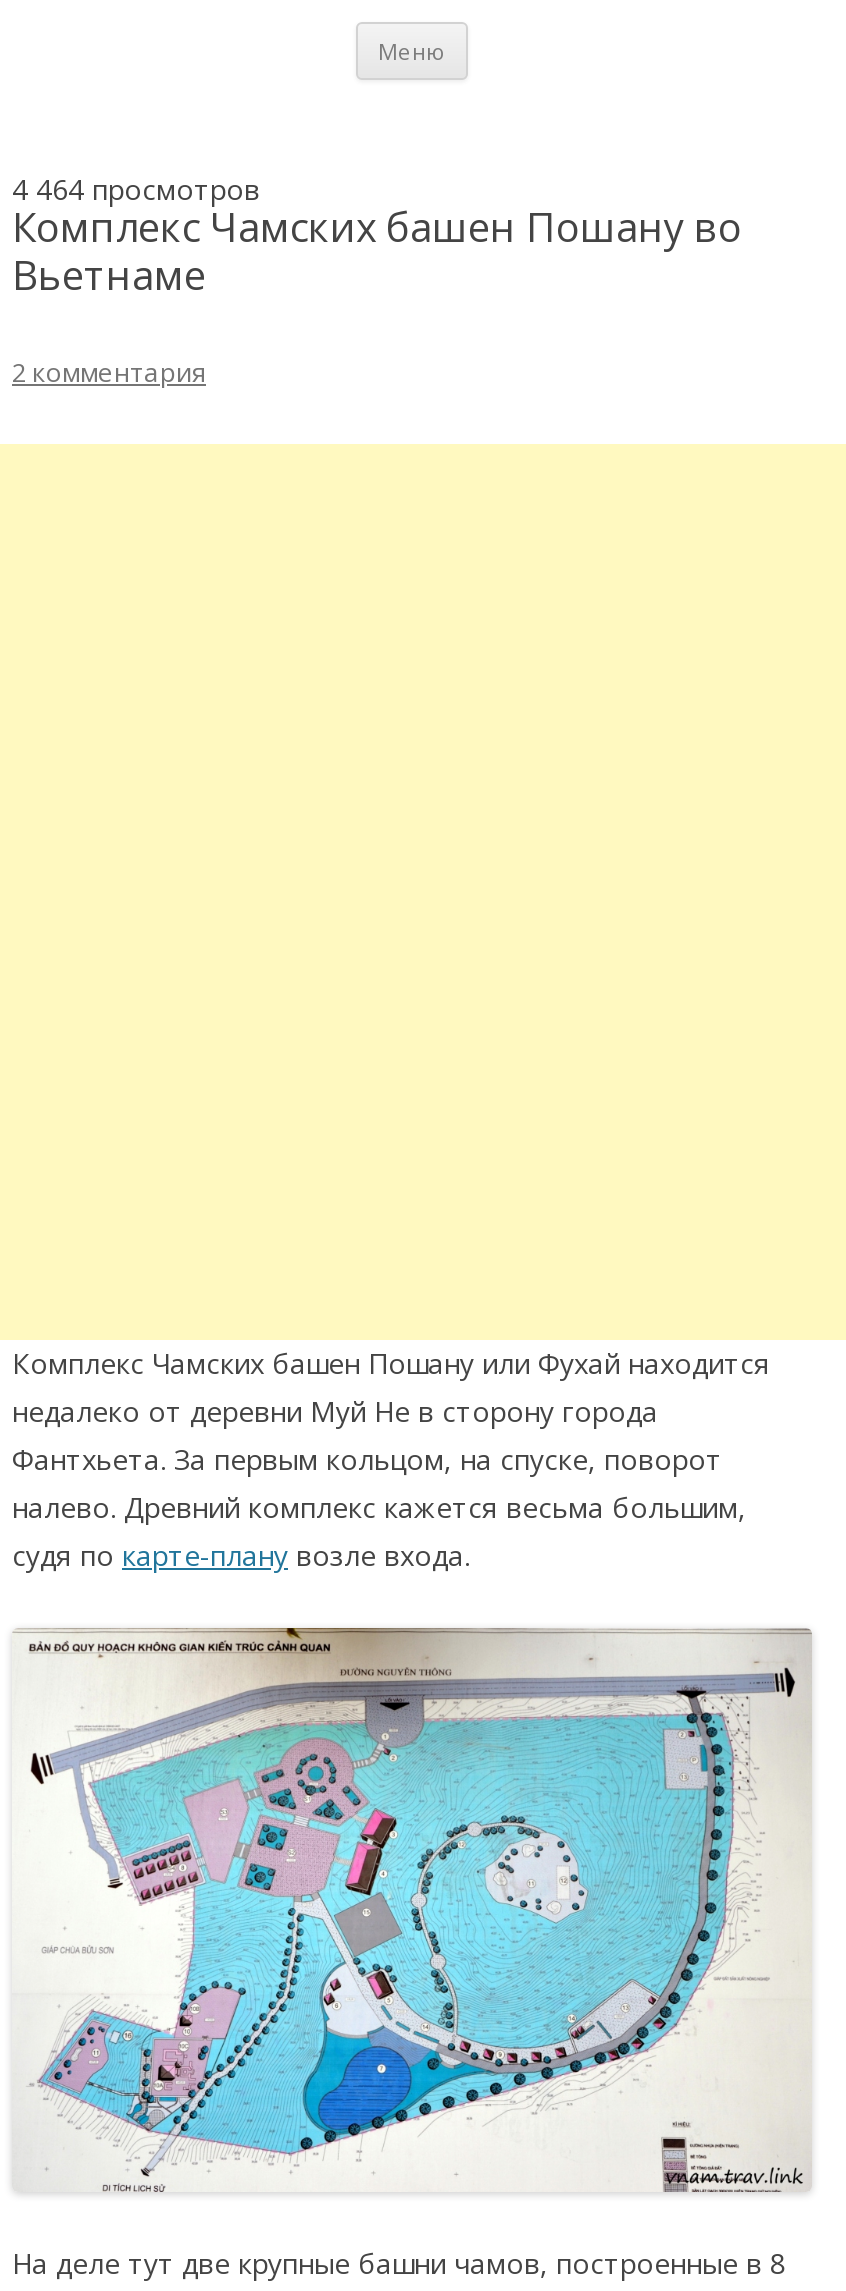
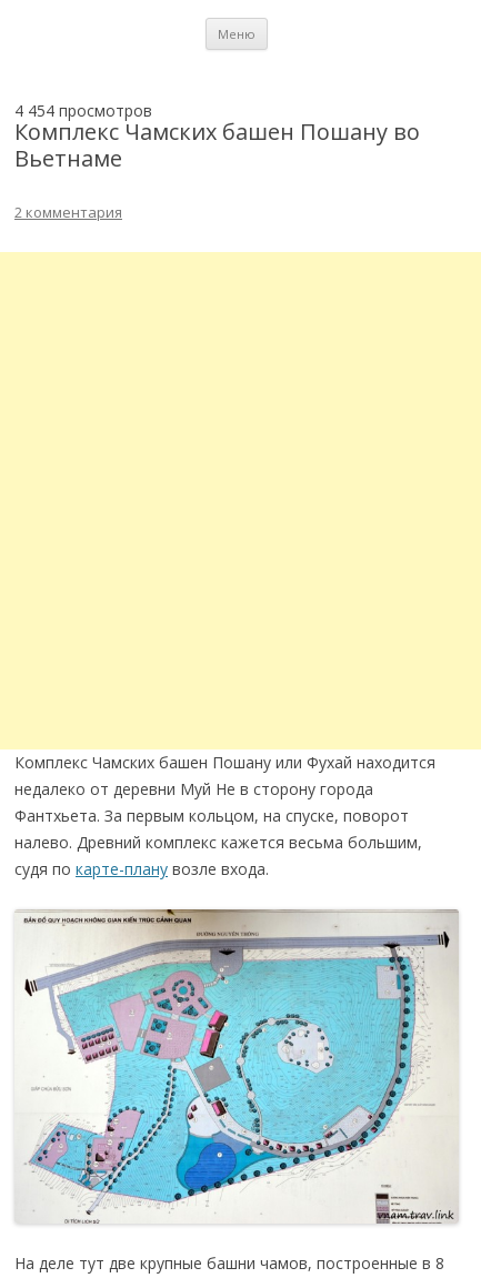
[12,170,260,208] 4 464 просмотров -> [14,100,152,121] 4 454 просмотров

